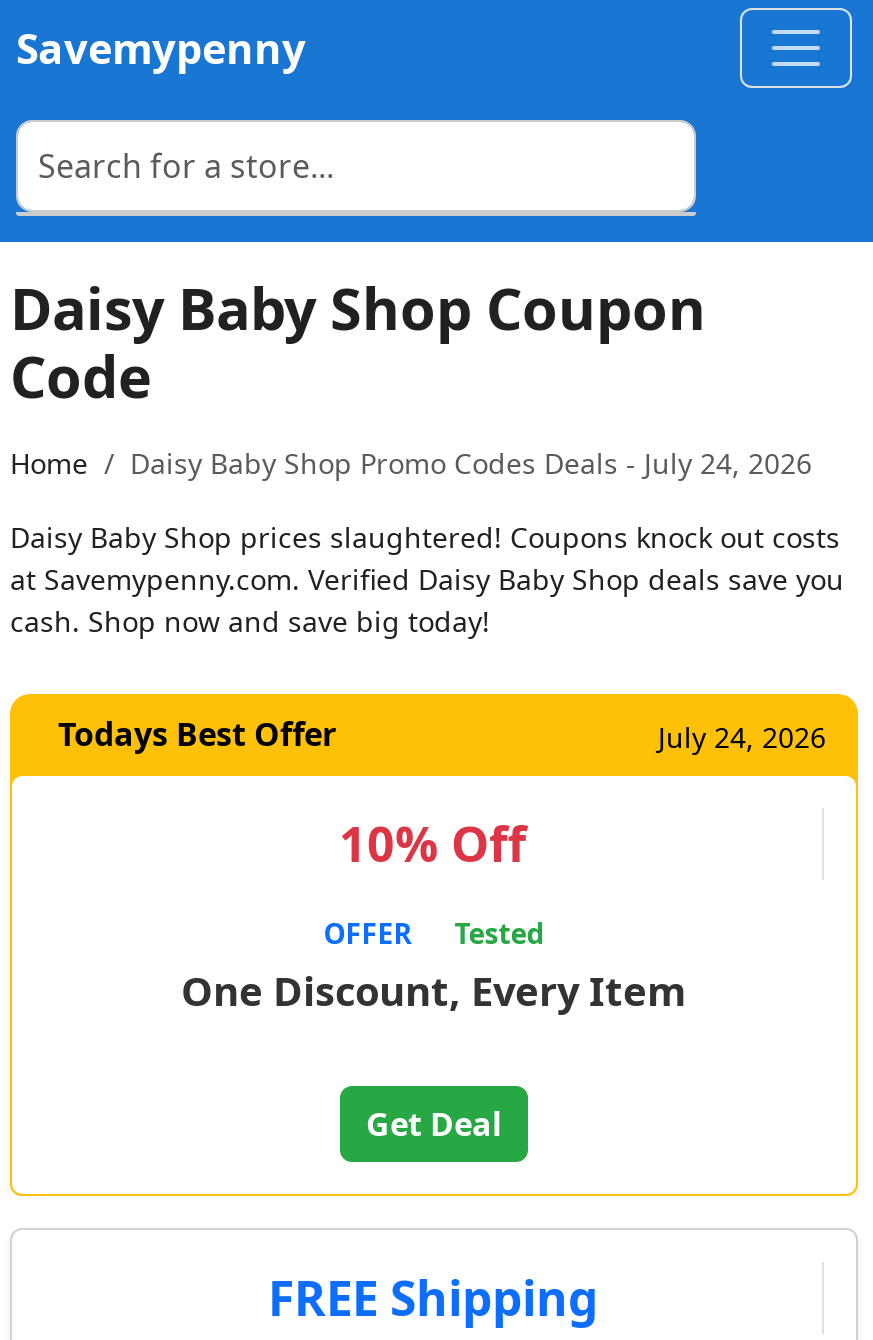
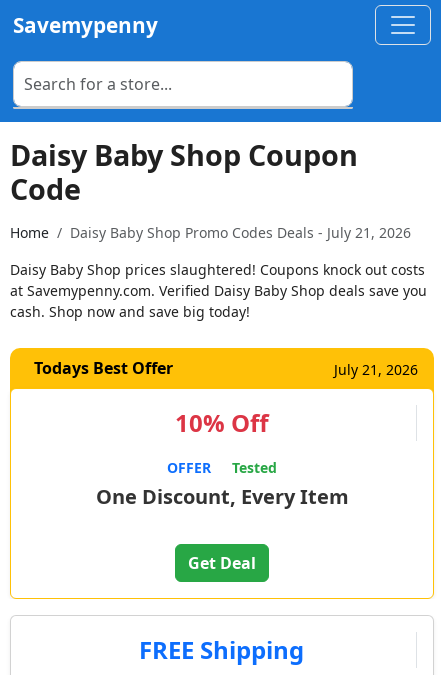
[130,444,812,482] Daisy Baby Shop Promo Codes Deals - July 24, 2026 -> [70,223,411,242] Daisy Baby Shop Promo Codes Deals - July 21, 2026
[658,718,826,756] July 24, 2026 -> [334,360,418,379] July 21, 2026

